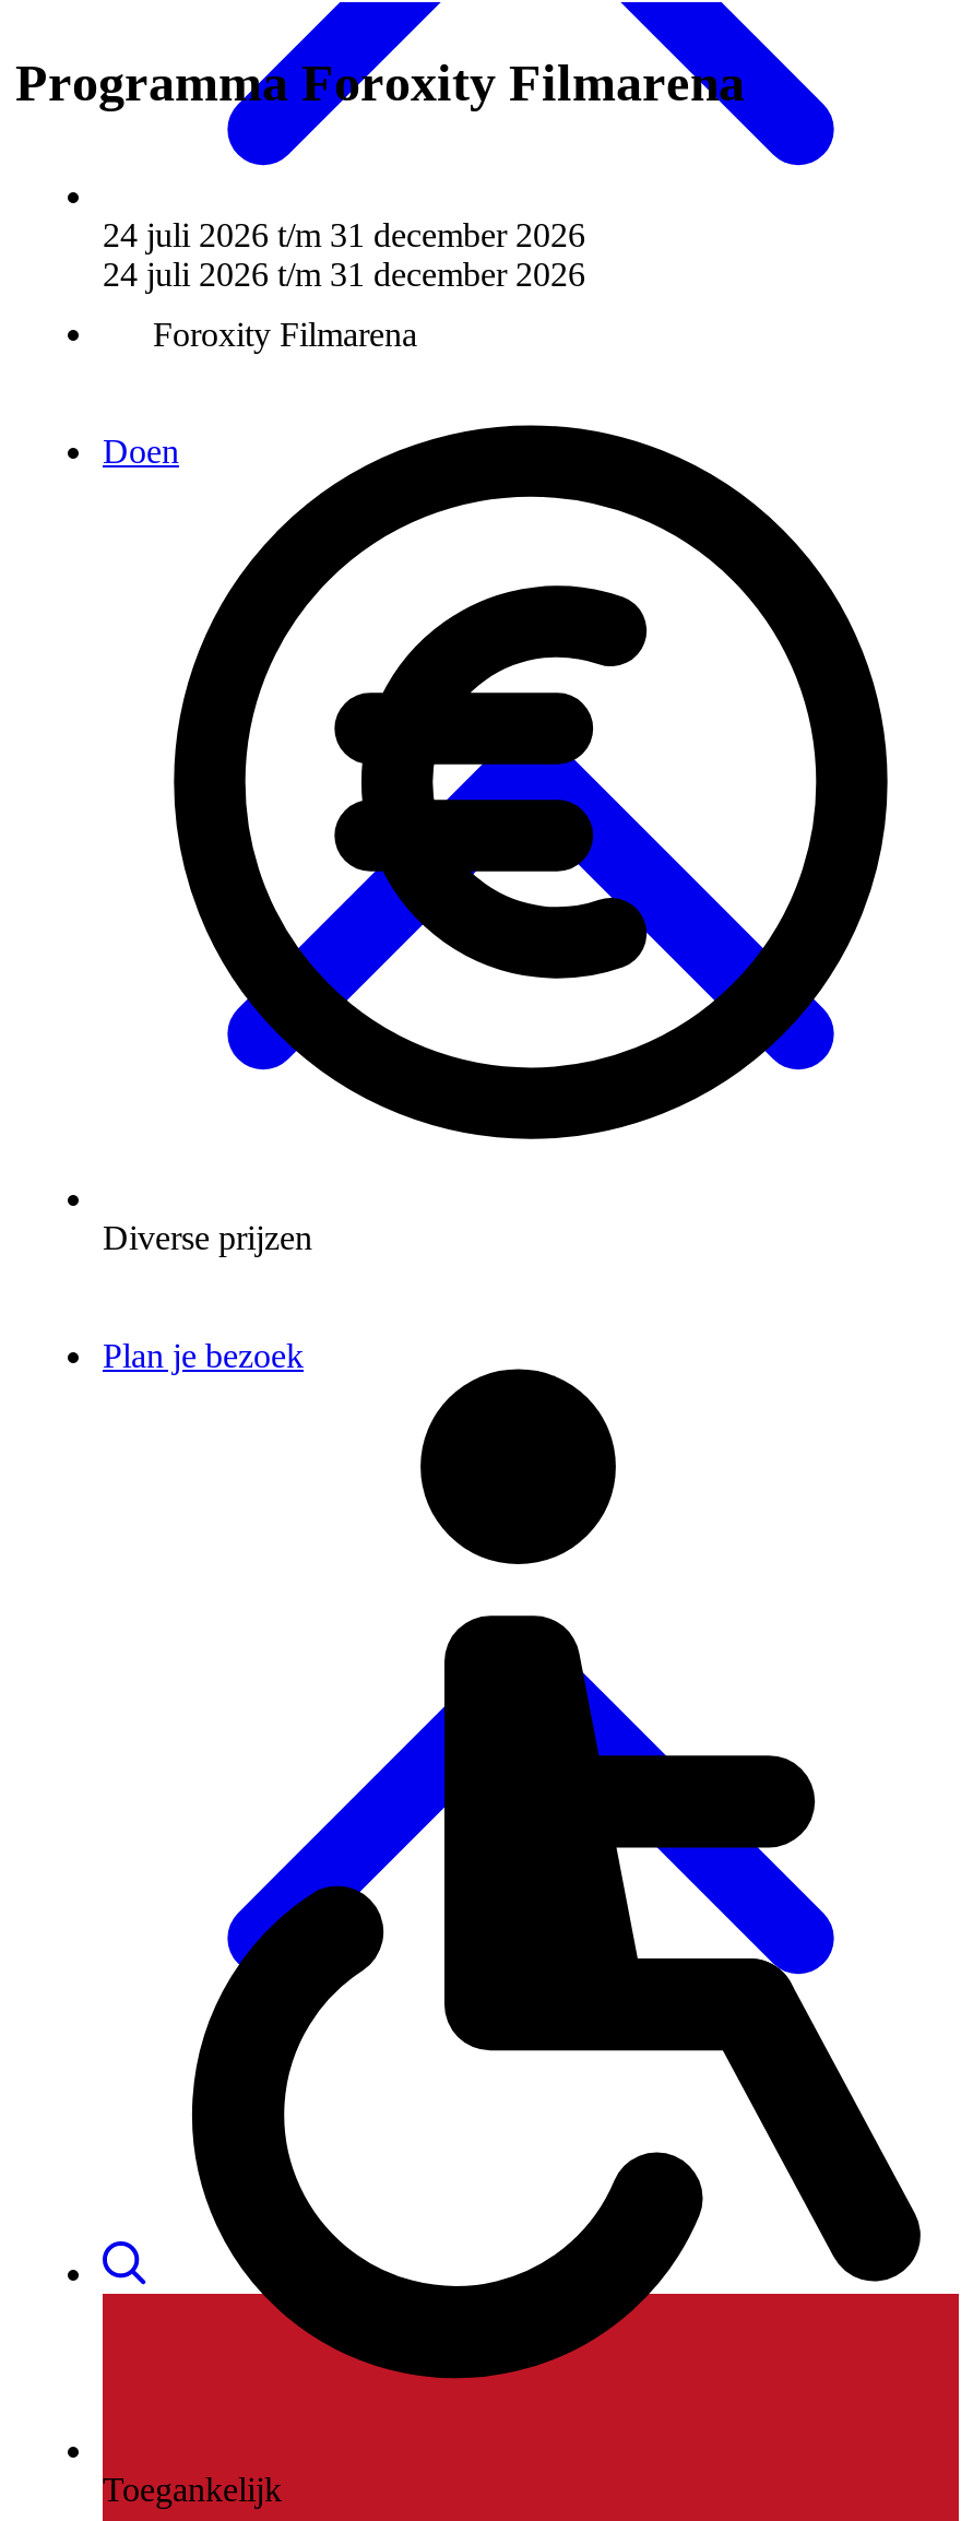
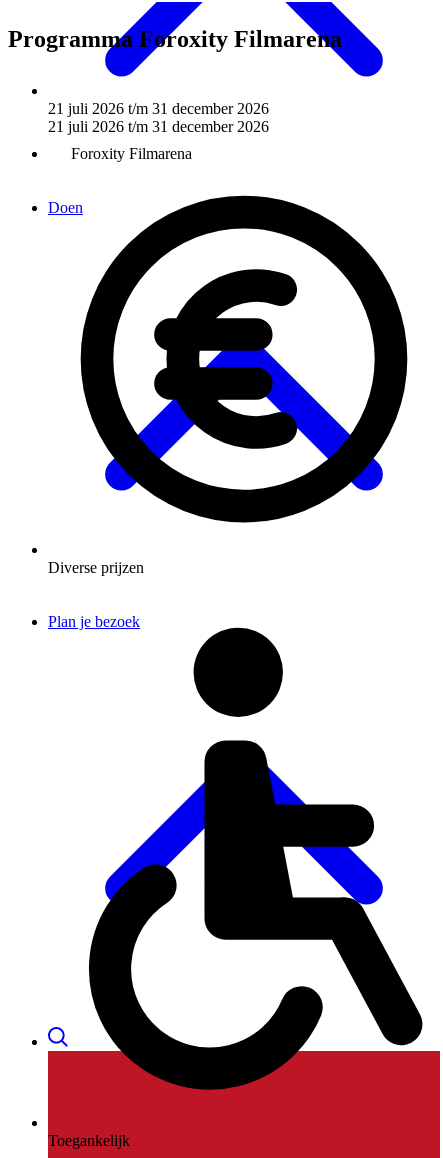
[103,216,585,253] 24 juli 2026 t/m 31 december 2026 -> [48,100,269,117] 21 juli 2026 t/m 31 december 2026
[103,255,585,292] 24 juli 2026 t/m 31 december 2026 -> [48,118,269,135] 21 juli 2026 t/m 31 december 2026

